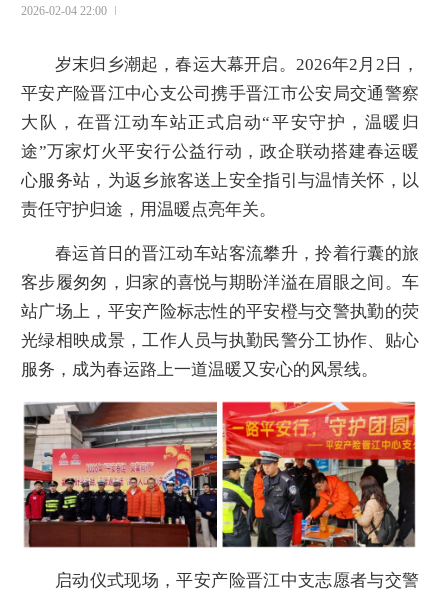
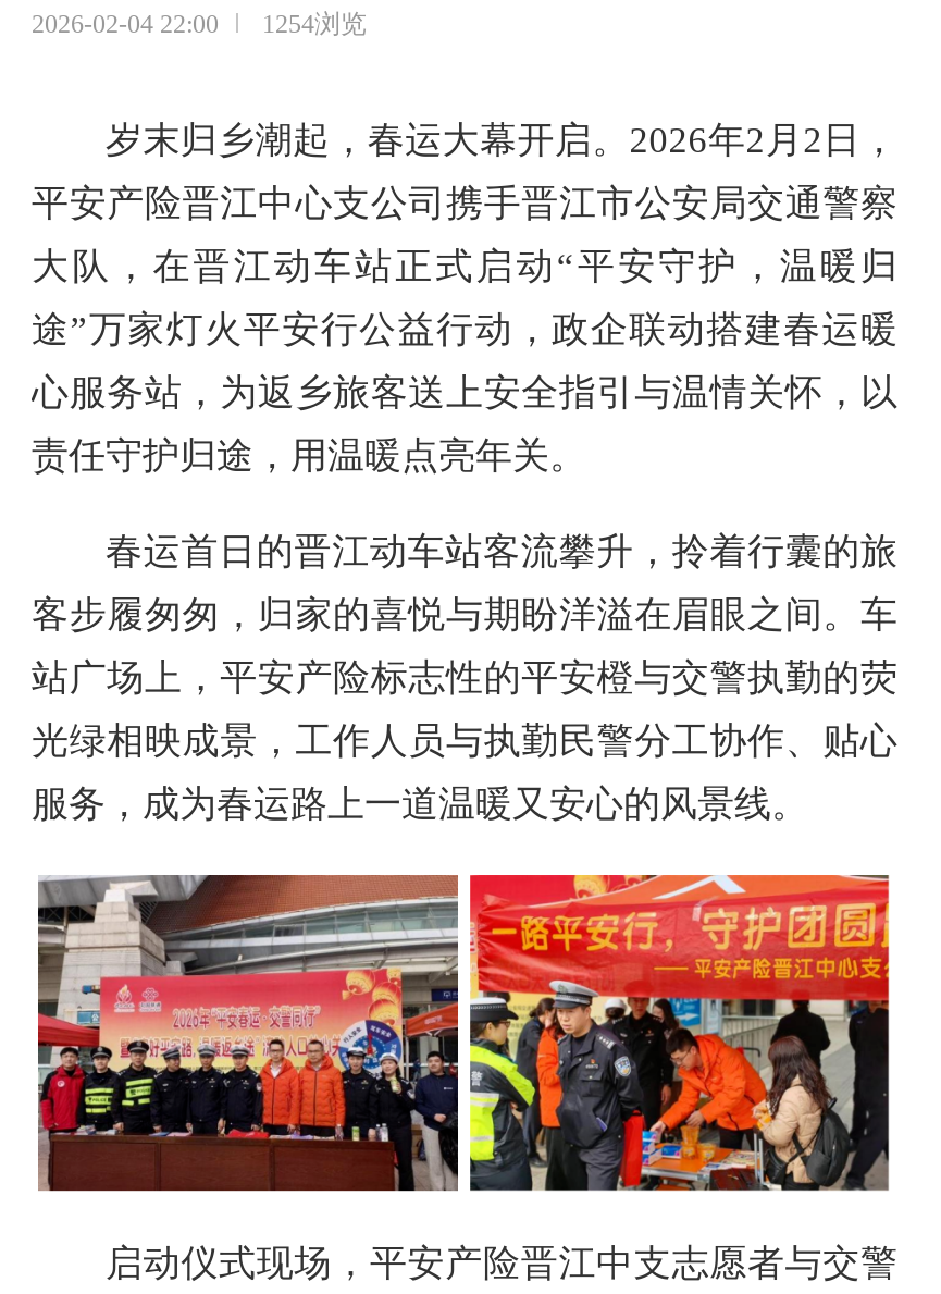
none -> [262,9,367,39] 1254浏览

